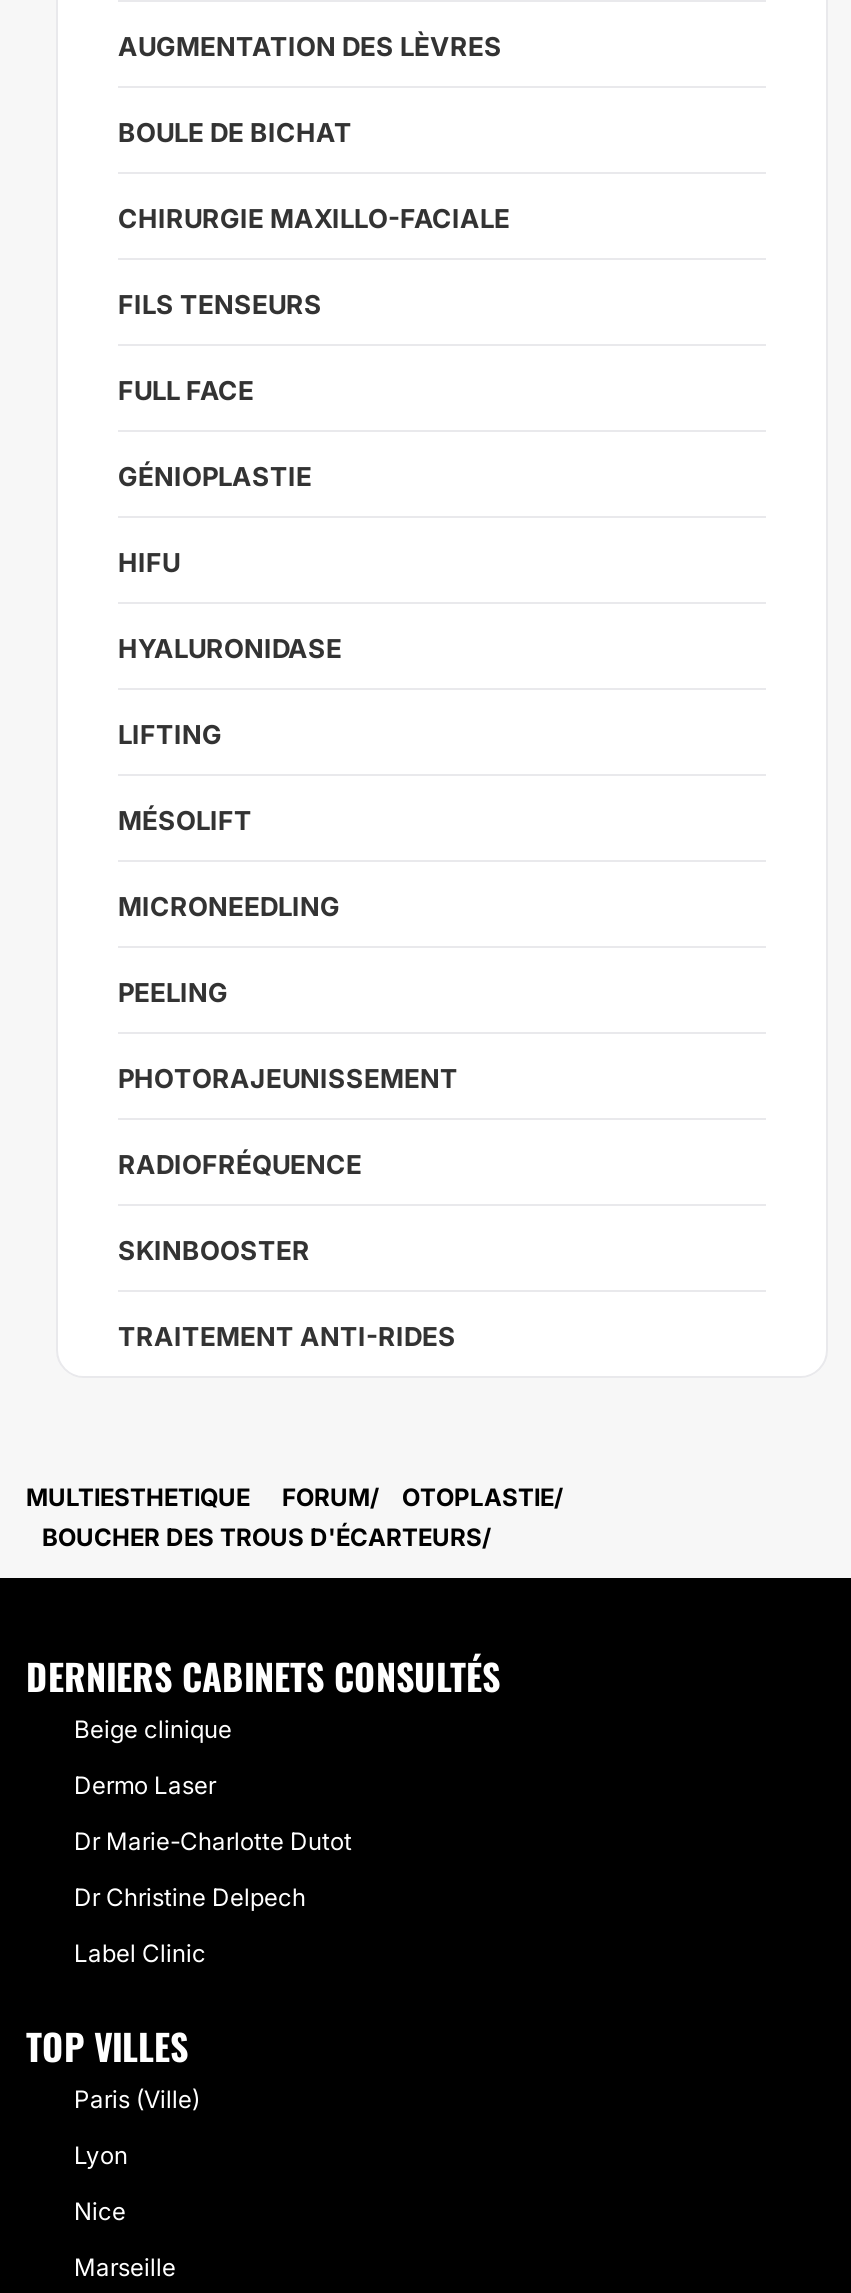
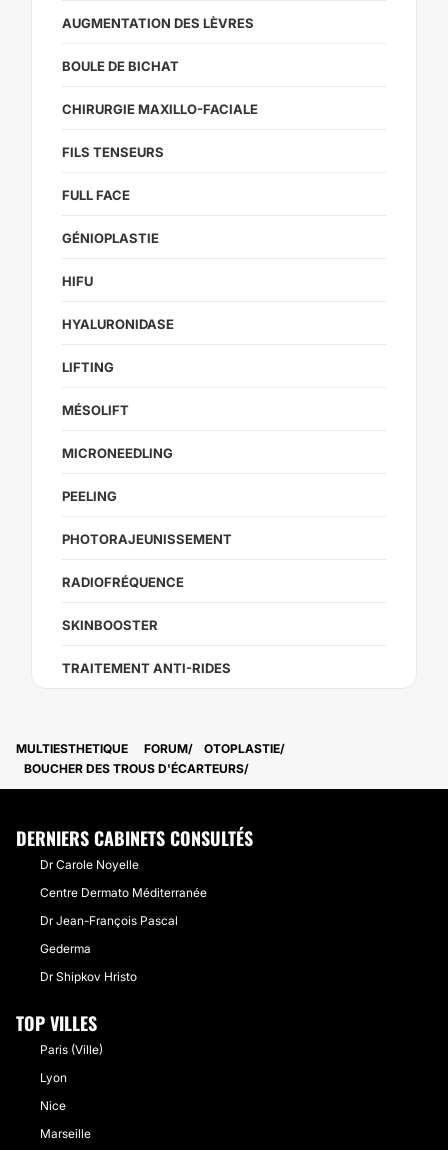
[74,1714,232,1744] Beige clinique -> [40,857,139,872] Dr Carole Noyelle
[74,1770,216,1800] Dermo Laser -> [40,885,207,900] Centre Dermato Méditerranée
[74,1826,352,1856] Dr Marie-Charlotte Dutot -> [40,913,178,928] Dr Jean-François Pascal
[74,1882,306,1912] Dr Christine Delpech -> [40,941,91,956] Gederma
[74,1938,206,1968] Label Clinic -> [40,969,137,984] Dr Shipkov Hristo

